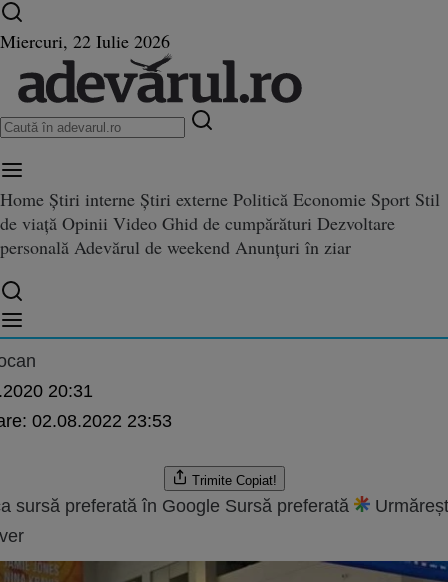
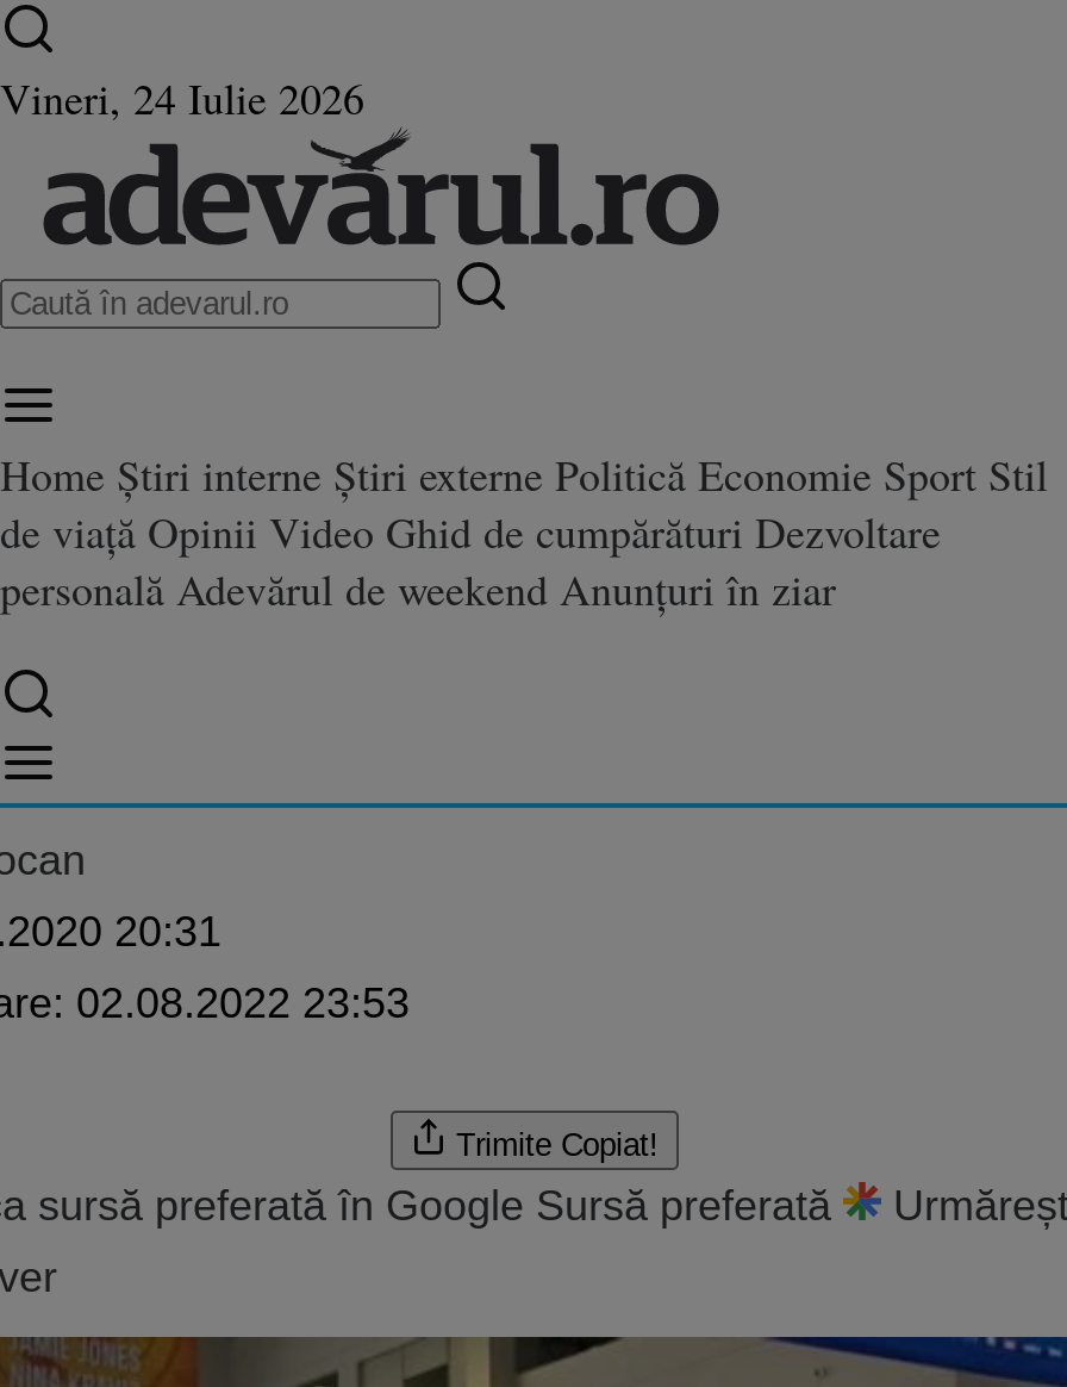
[0,29,170,53] Miercuri, 22 Iulie 2026 -> [0,69,364,126] Vineri, 24 Iulie 2026

